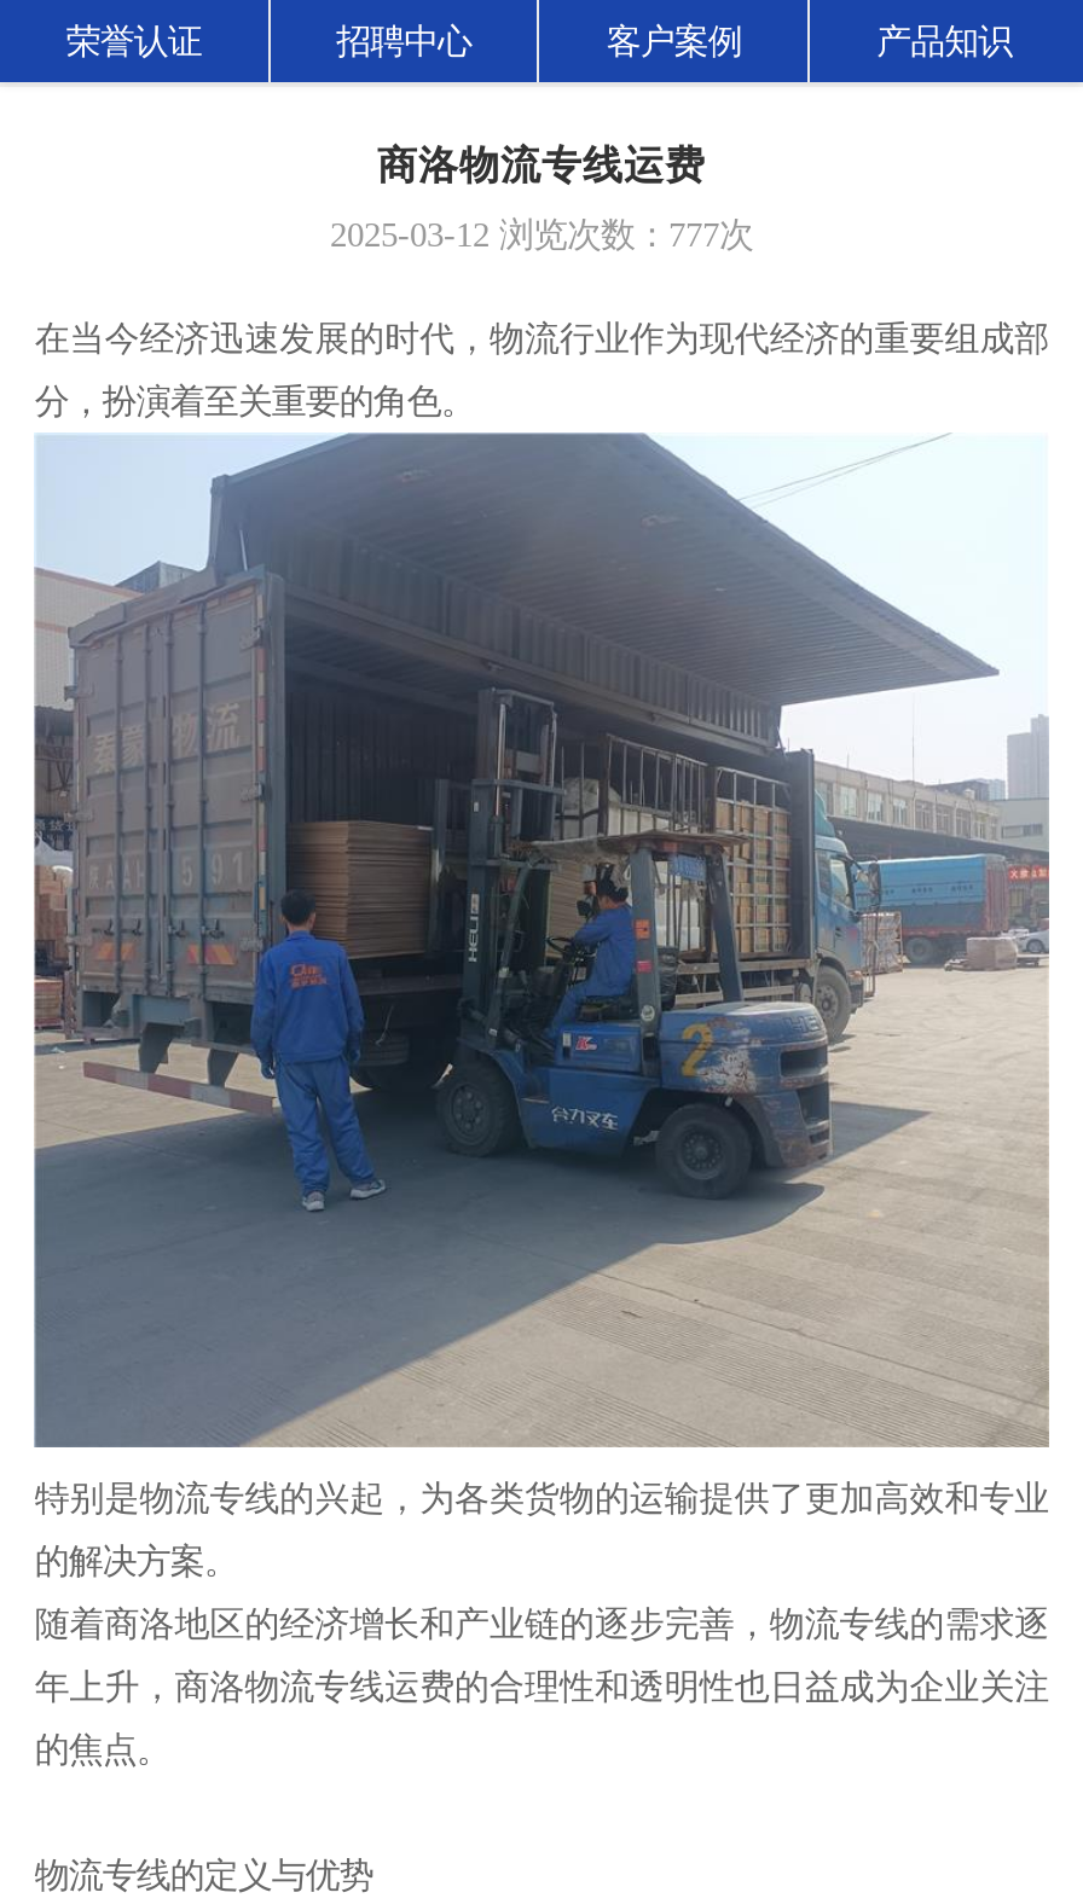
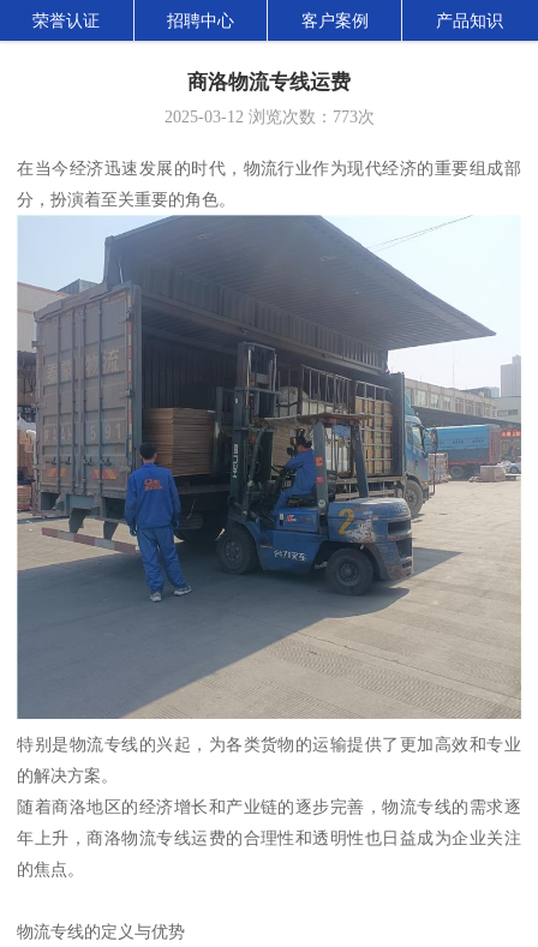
[330,216,753,255] 2025-03-12浏览次数：777次 -> [164,107,374,127] 2025-03-12浏览次数：773次

